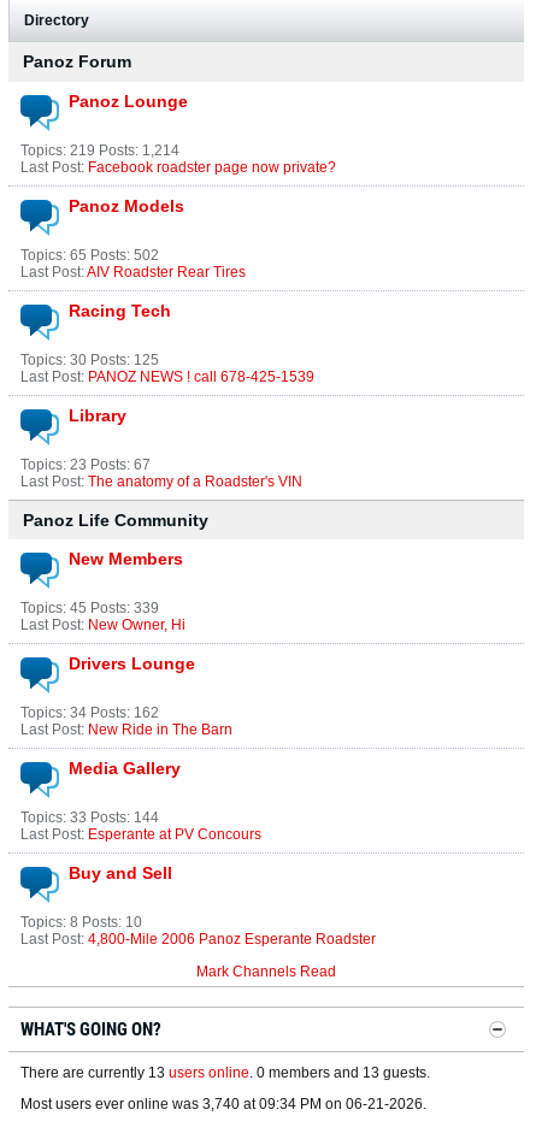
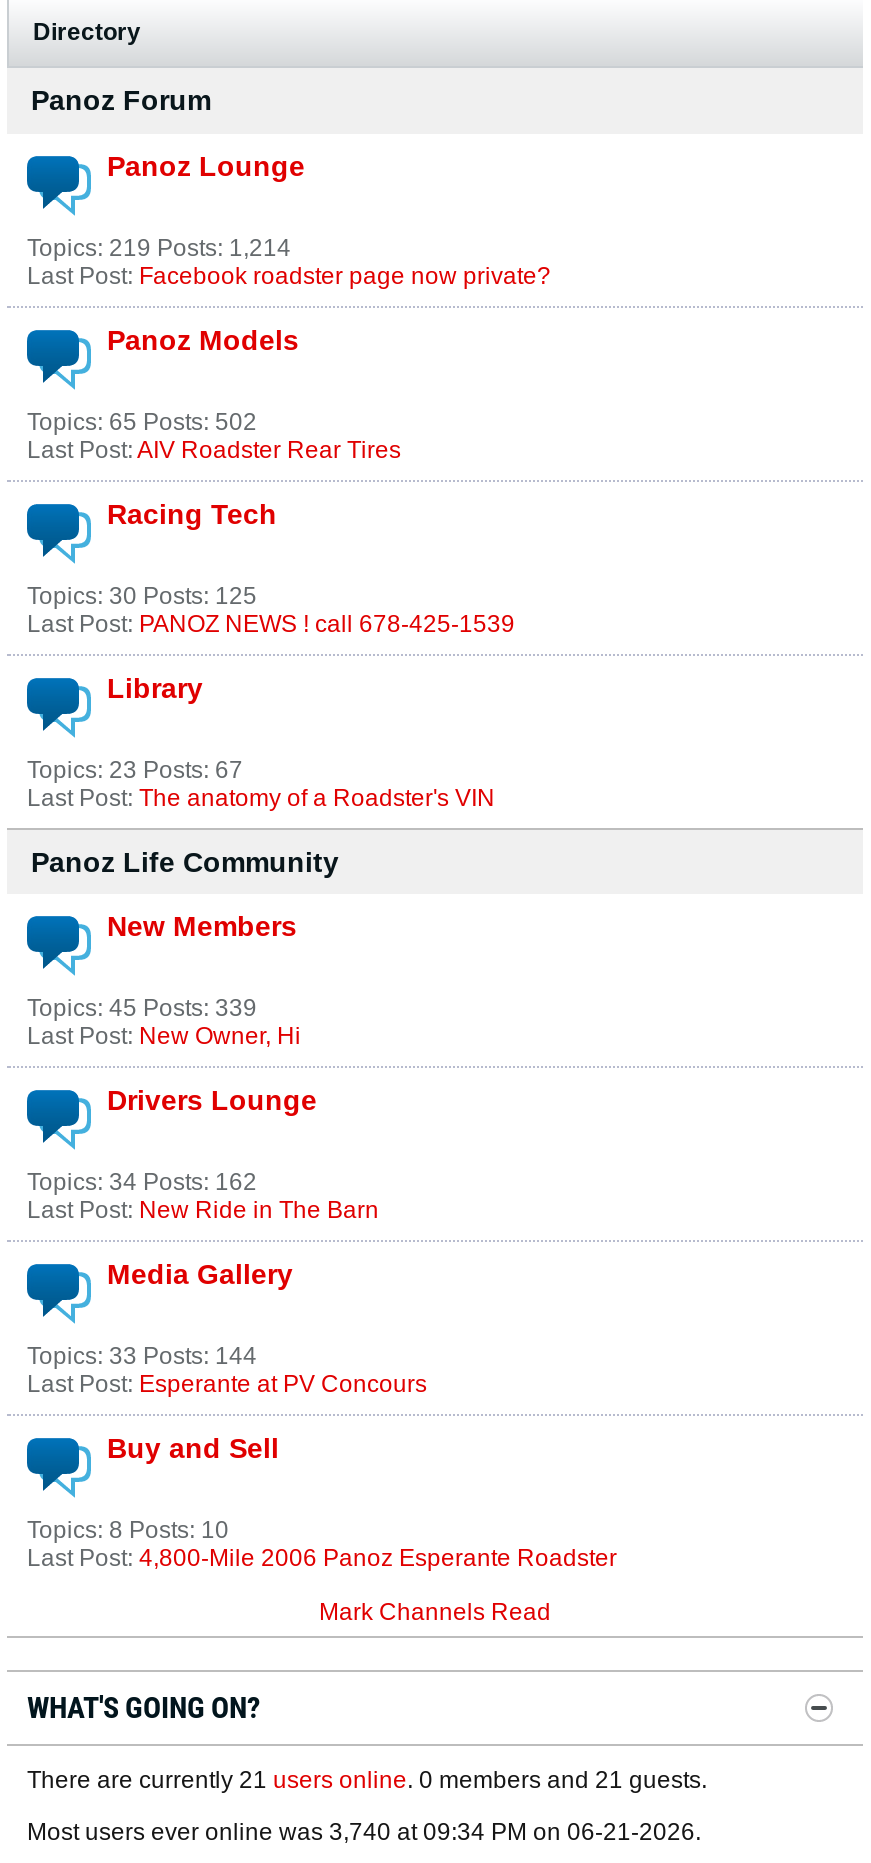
[20,1064,430,1081] There are currently 13 users online. 0 members and 13 guests. -> [27,1766,707,1794] There are currently 21 users online. 0 members and 21 guests.

